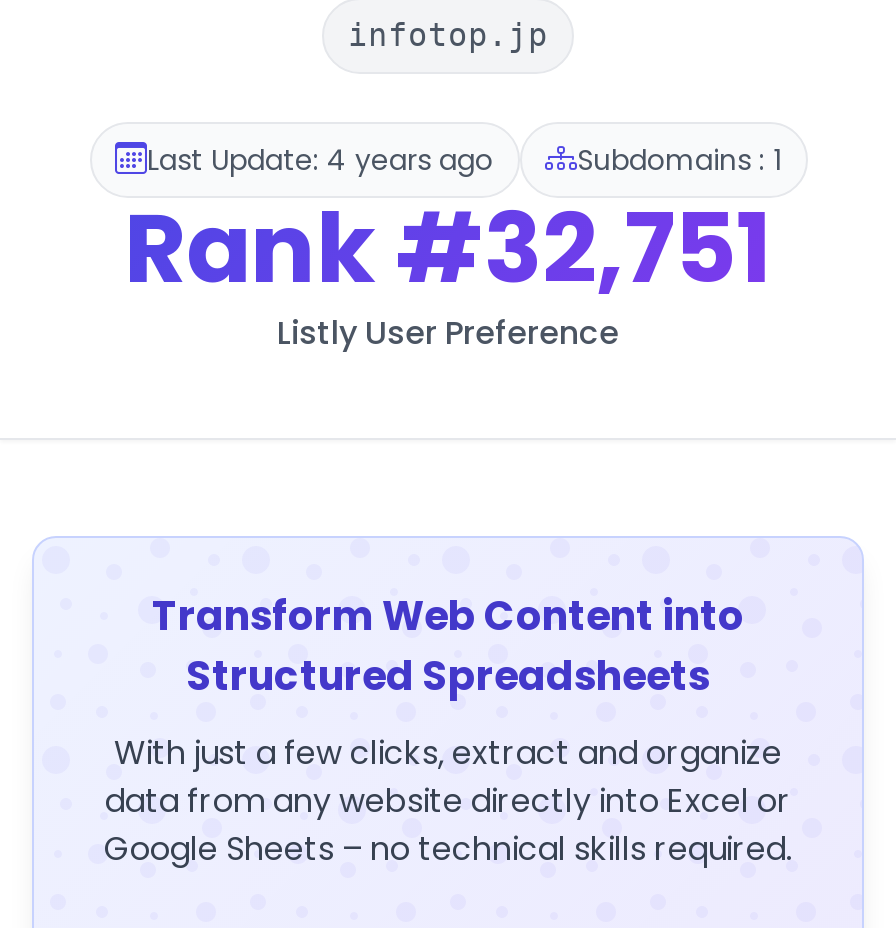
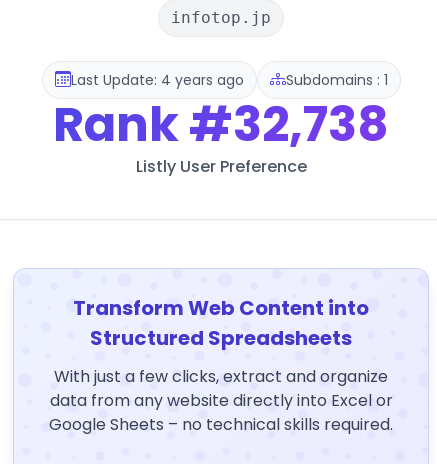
[124,182,772,316] Rank #32,751 -> [53,91,389,158] Rank #32,738

